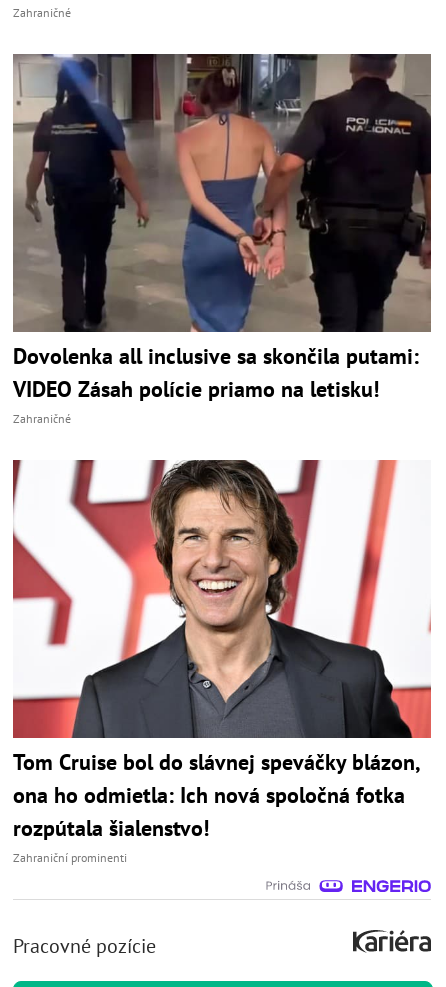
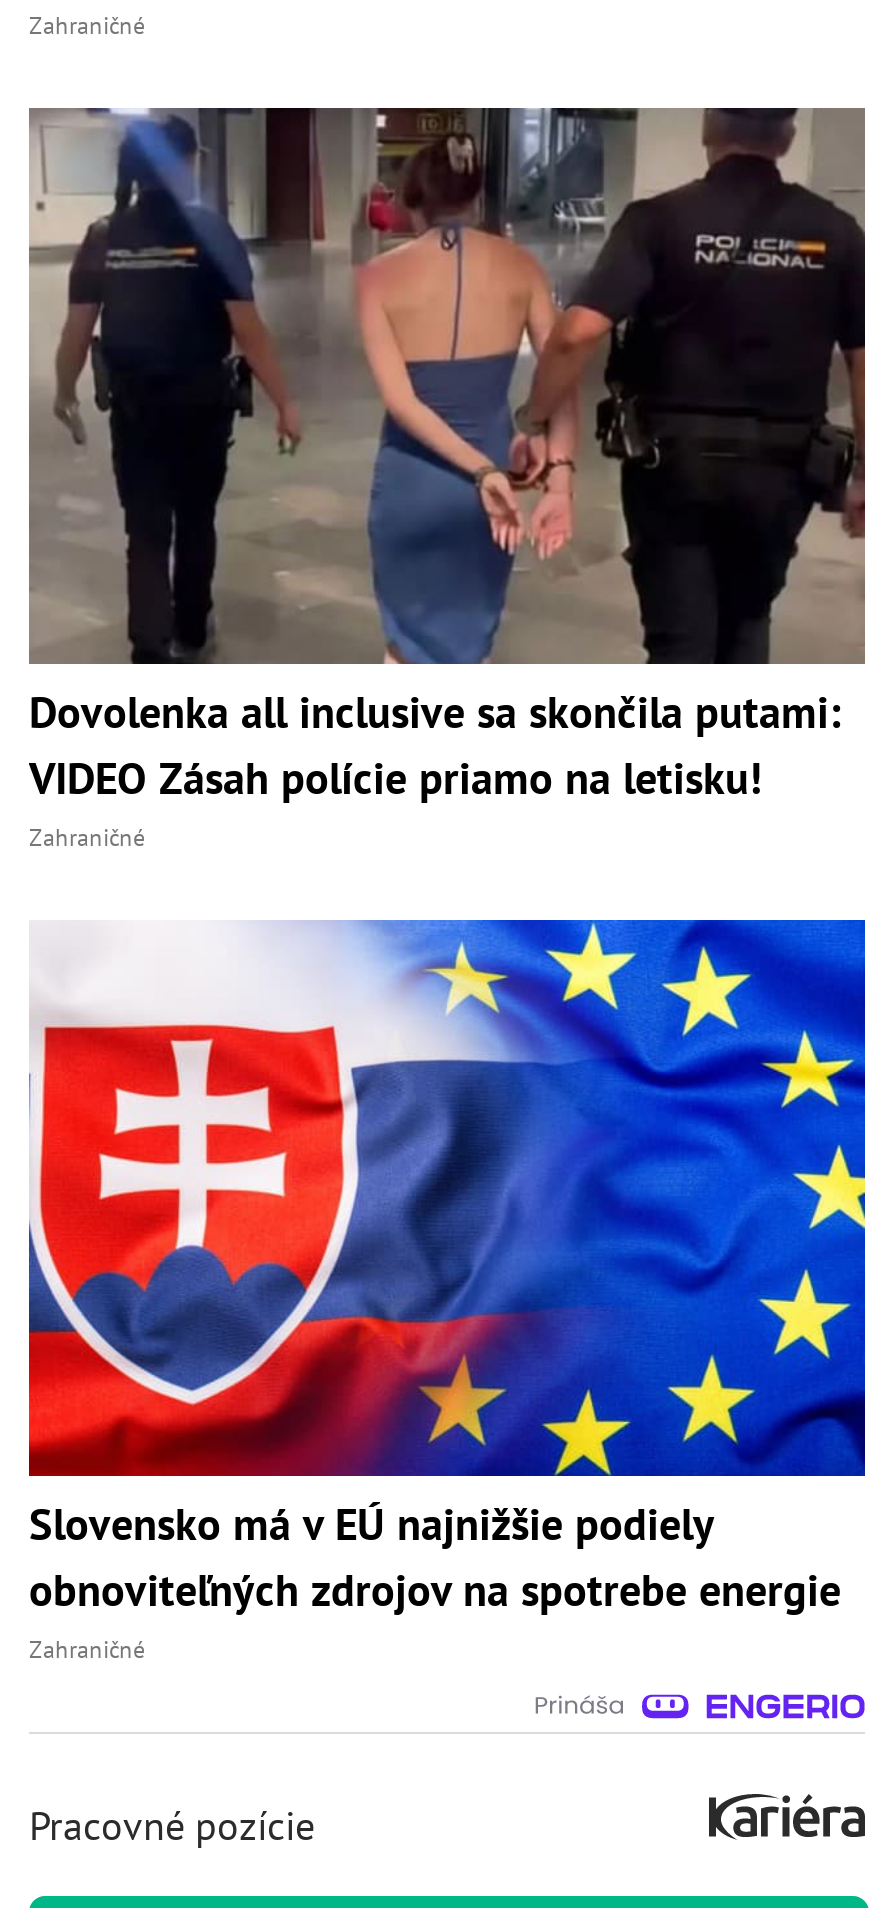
[12,459,432,739] [image] -> [27,918,867,1416] [image]
[13,748,419,865] Tom Cruise bol do slávnej speváčky blázon, | ona ho odmietla: Ich nová spoločná fotka | rozpútala šialenstvo! | Zahraniční prominenti -> [29,1496,841,1664] Slovensko má v EÚ najnižšie podiely | obnoviteľných zdrojov na spotrebe energie | Zahraničné

